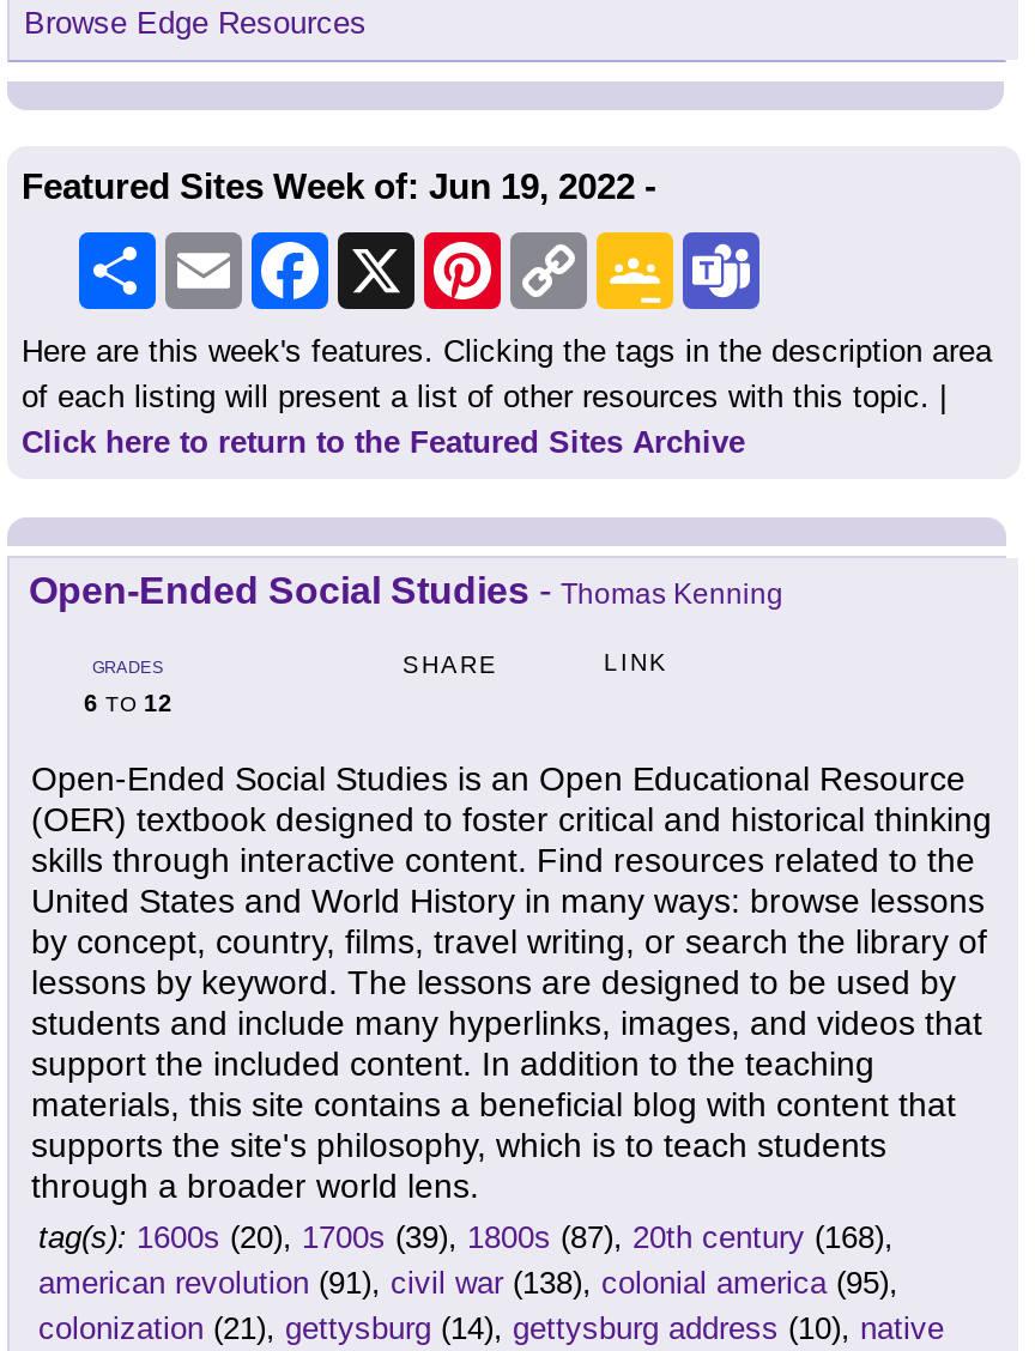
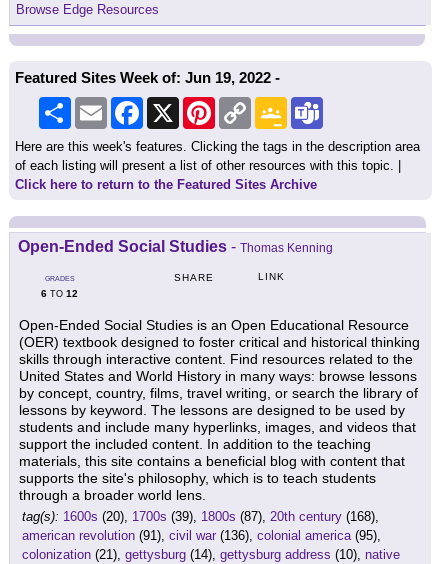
[38,1265,898,1301] american revolution (91), civil war (138), colonial america (95), -> [22,528,381,543] american revolution (91), civil war (136), colonial america (95),

